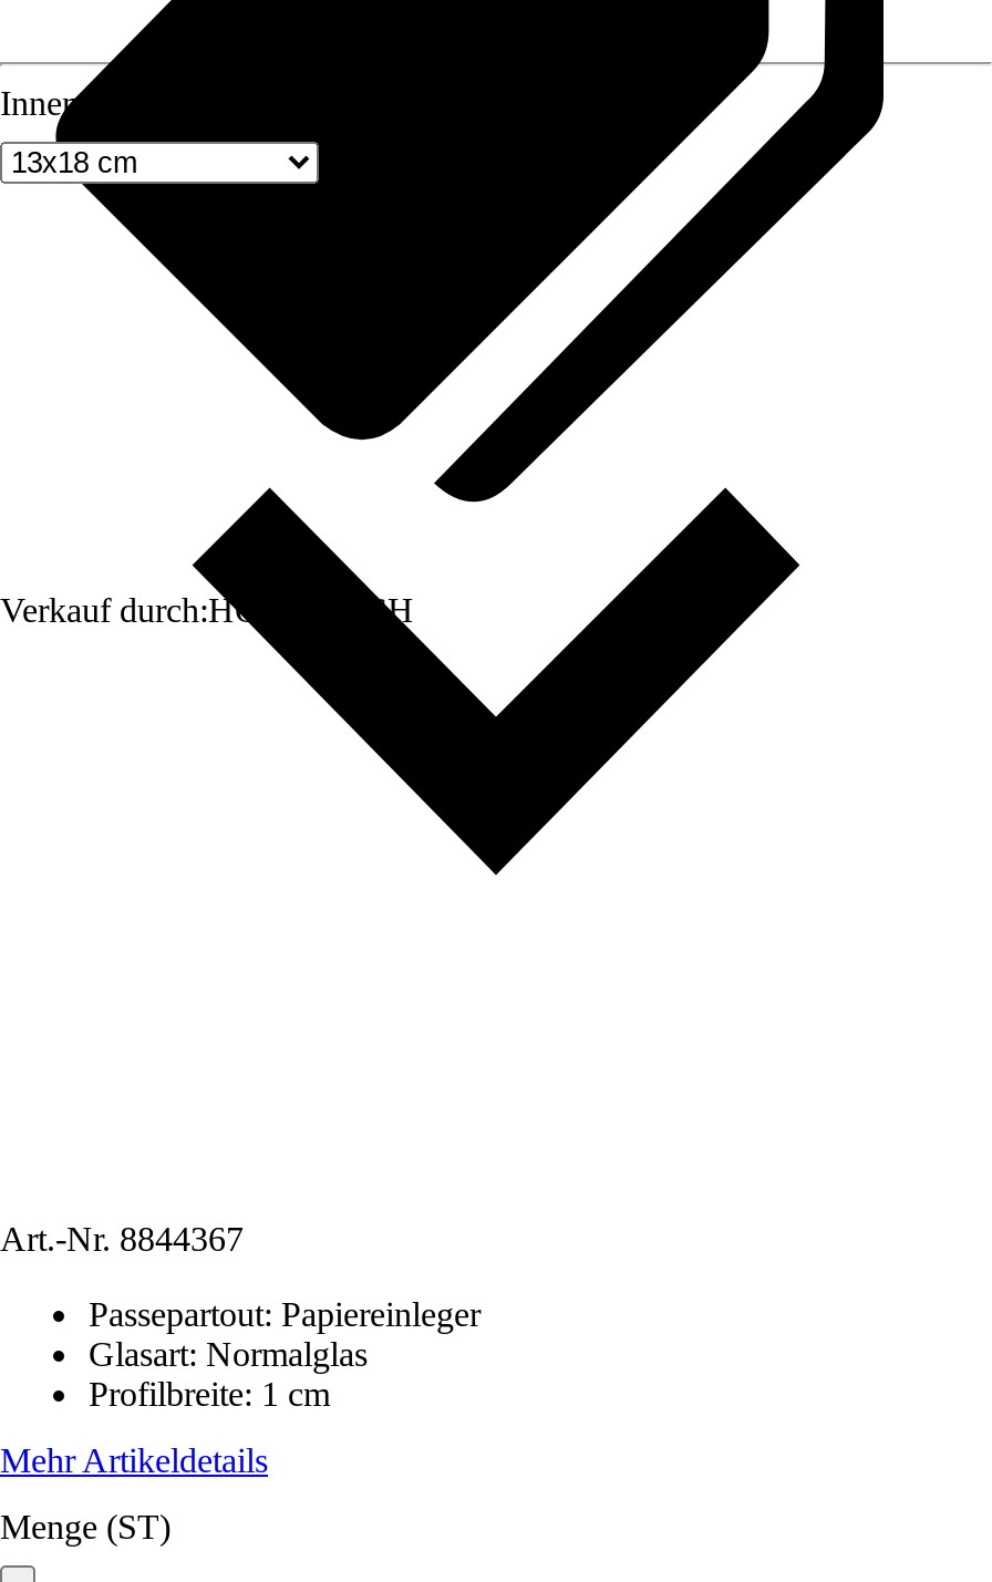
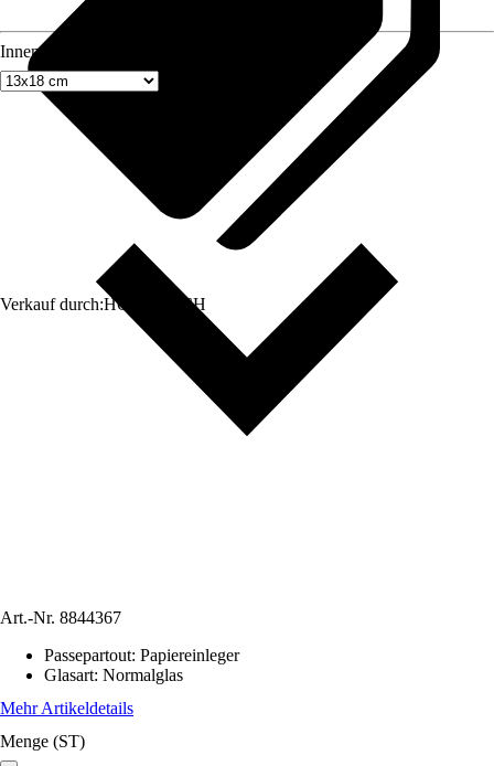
[89,1375,330,1413] Profilbreite: 1 cm -> none

